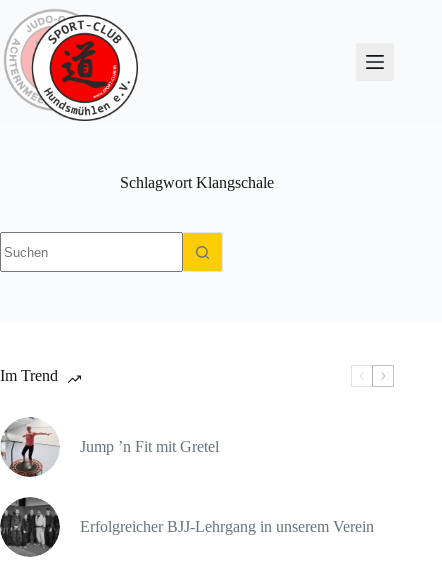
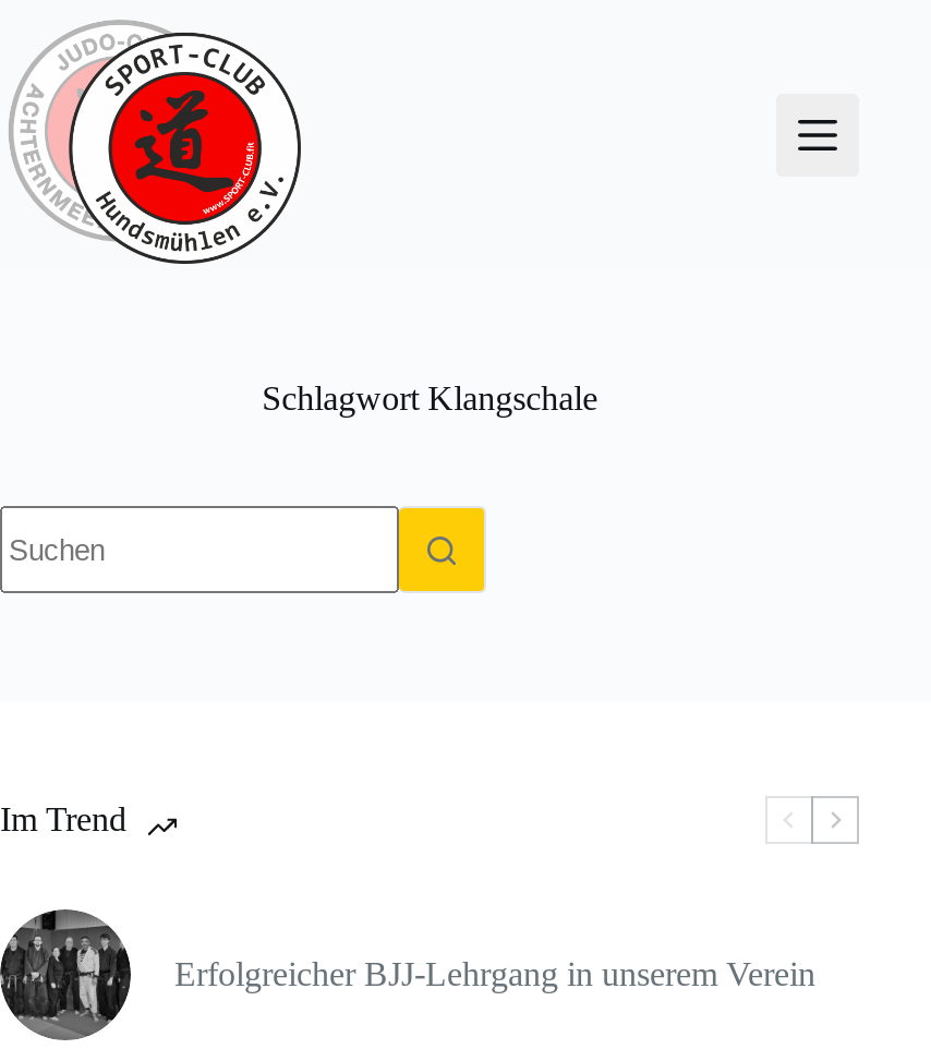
[3,417,219,476] [image] | Jump ’n Fit mit Gretel -> none

